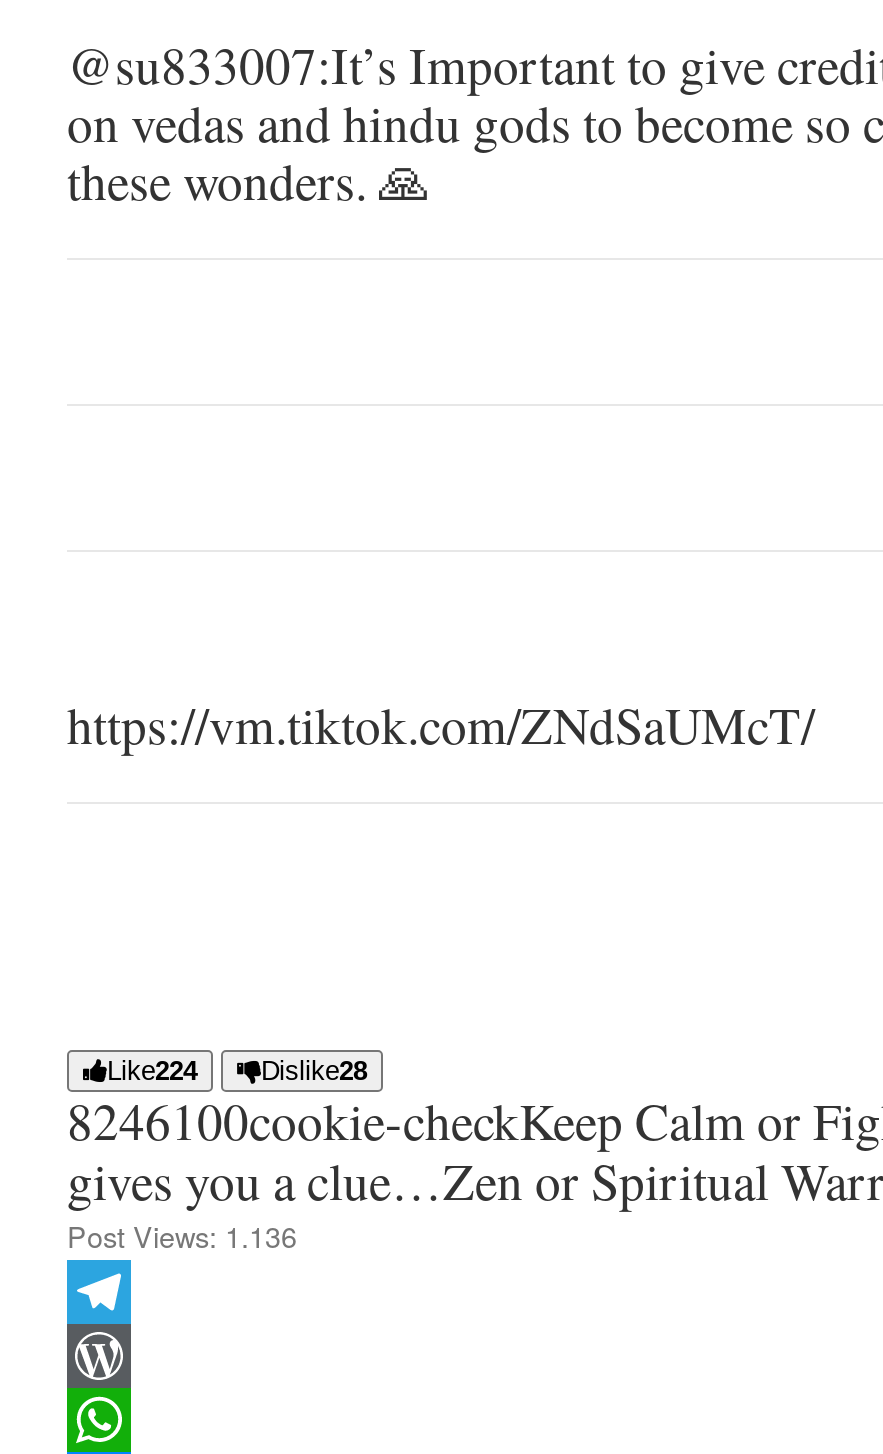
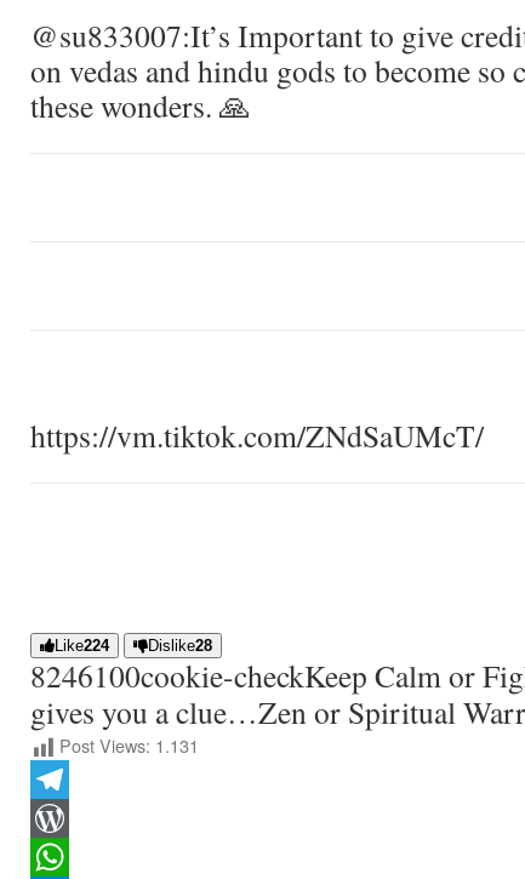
[67,1214,297,1256] Post Views: 1.136 -> [59,732,199,758] Post Views: 1.131

